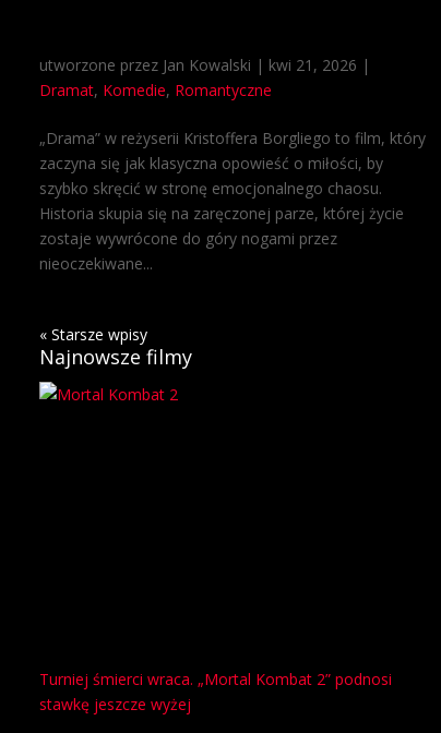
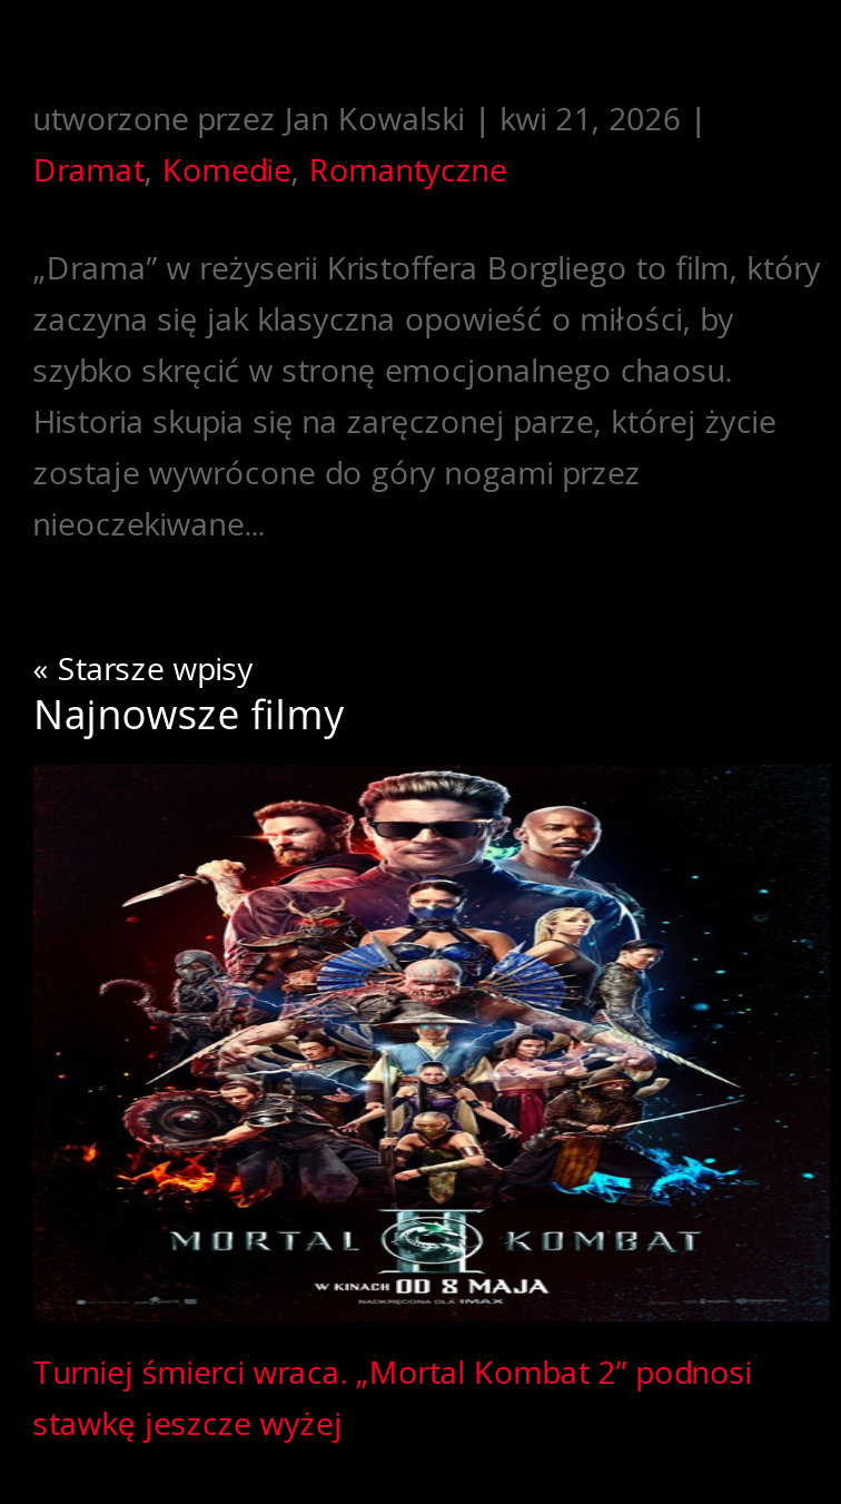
none -> [33,765,830,1319] [image]

